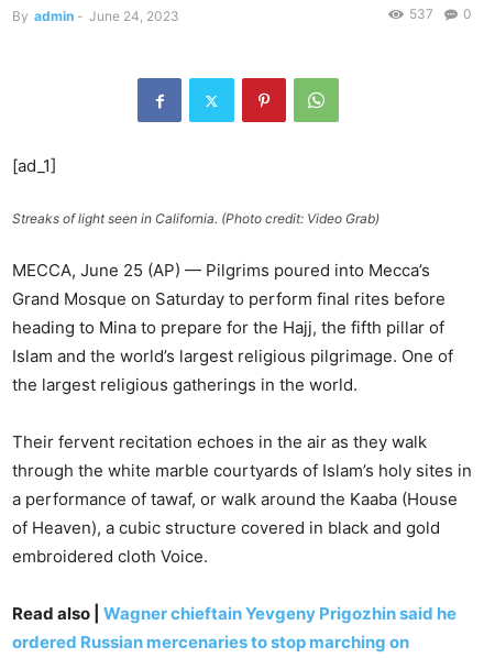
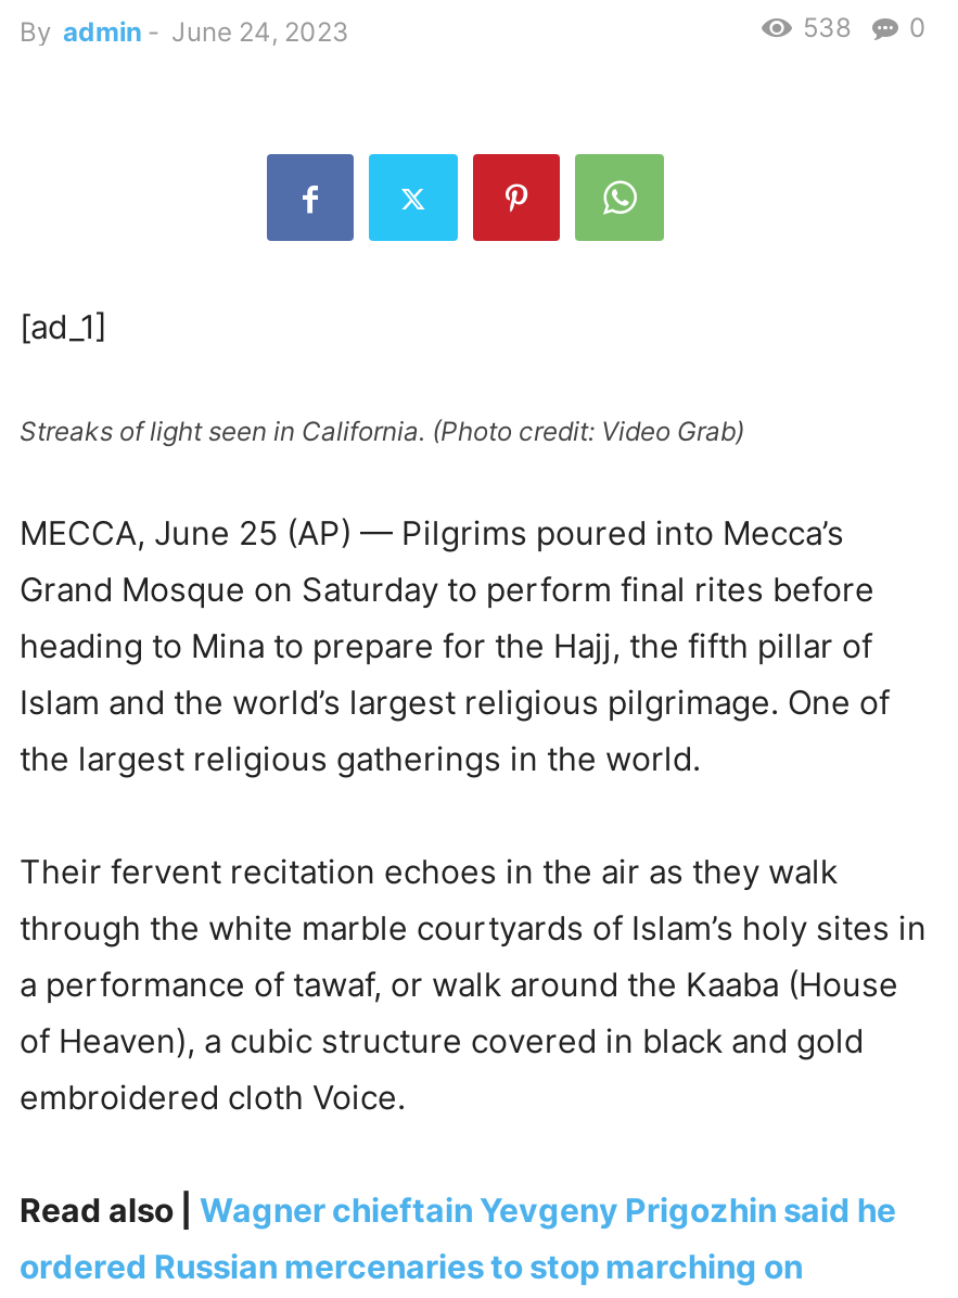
[409,6,472,22] 537 0 -> [803,11,927,43] 538 0

